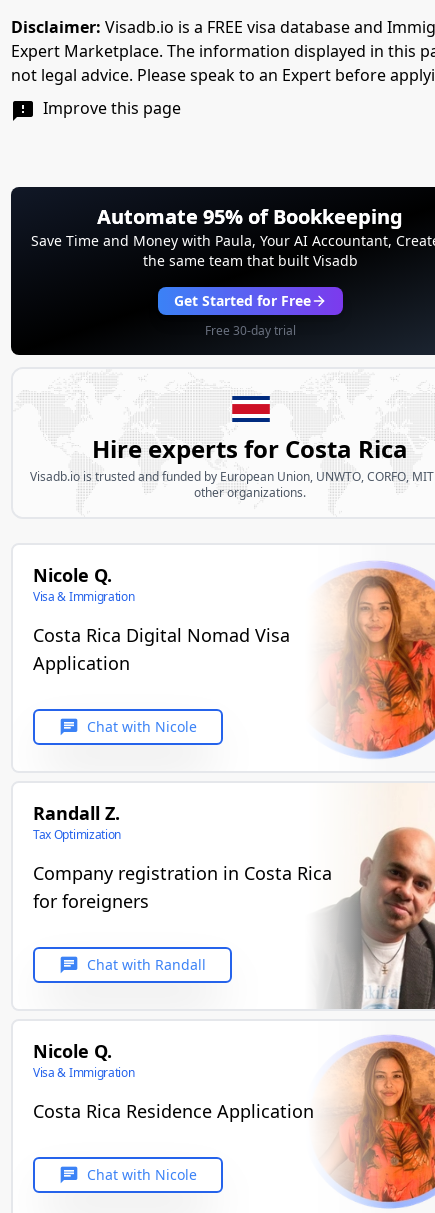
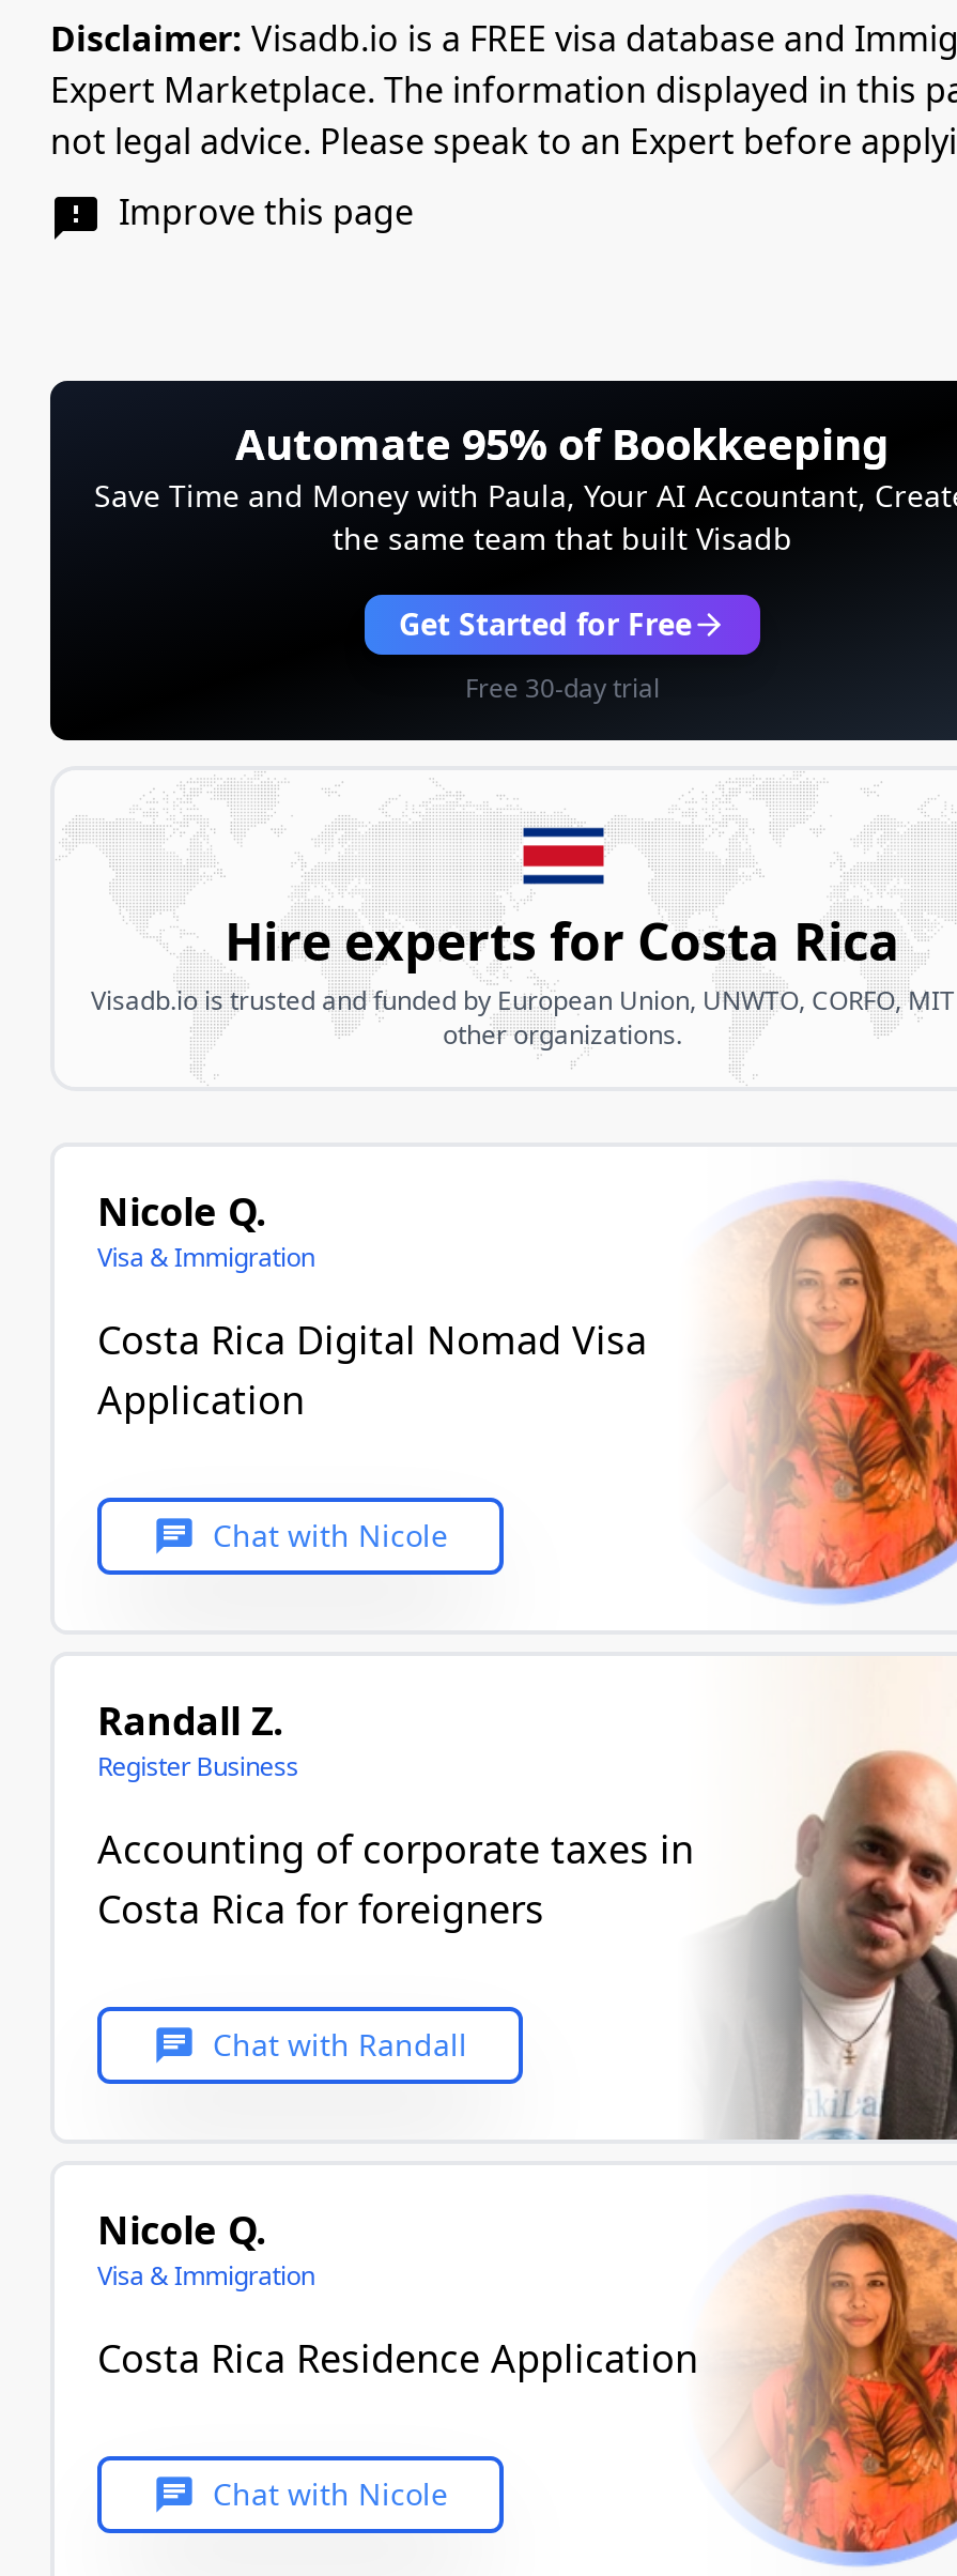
[33,826,121,843] Tax Optimization -> [97,1748,298,1784] Register Business
[33,861,332,913] Company registration in Costa Rica | for foreigners -> [97,1823,694,1934] Accounting of corporate taxes in | Costa Rica for foreigners

